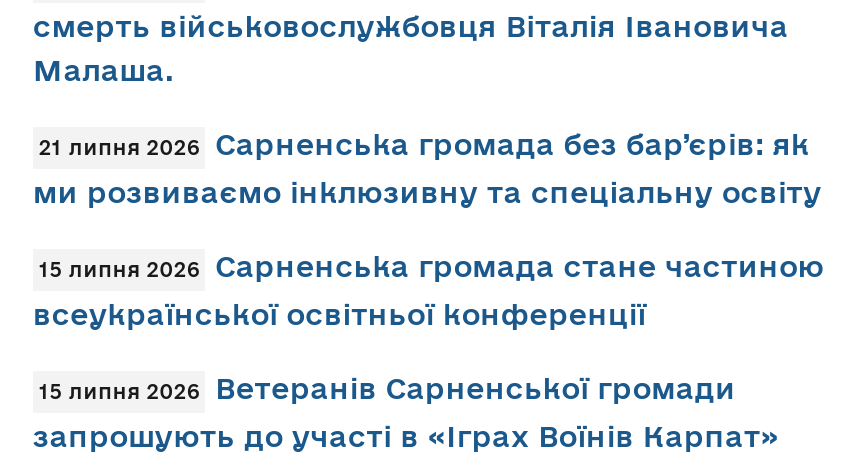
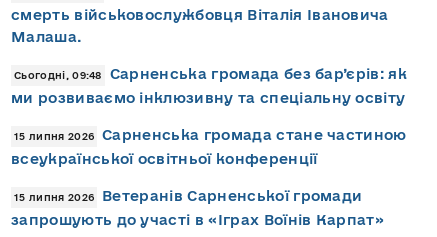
[39,127,810,161] 21 липня 2026 Сарненська громада без бар’єрів: як -> [14,65,407,82] Сьогодні, 09:48 Сарненська громада без бар’єрів: як

